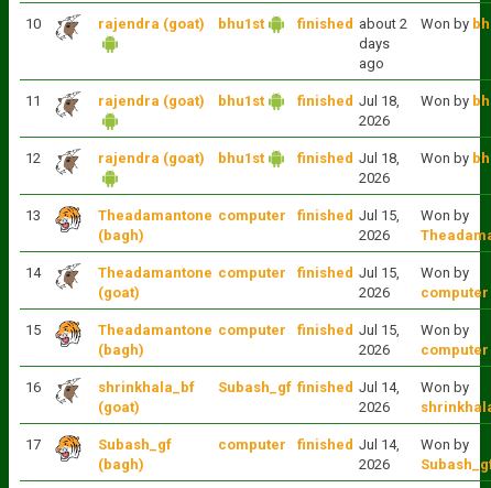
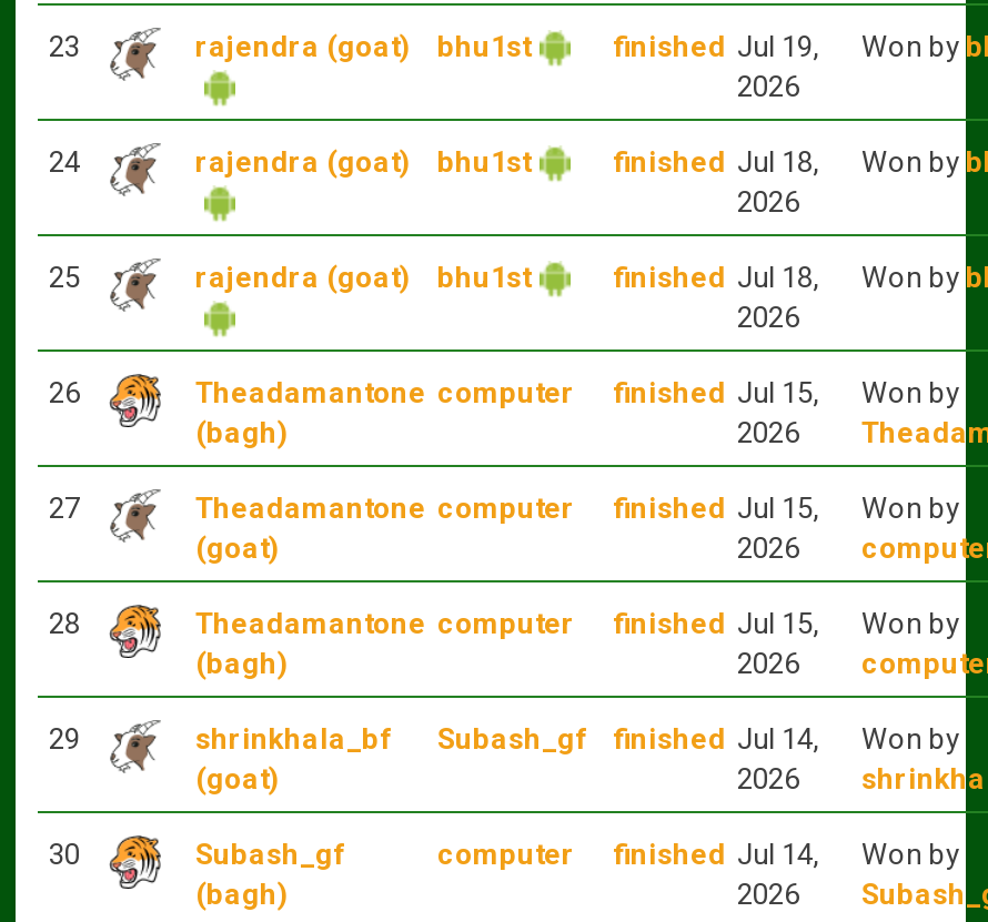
[25,15,41,32] 10 -> [49,30,80,63] 23
[297,15,407,72] finished about 2 | days | ago -> [613,30,819,103] finished Jul 19, | 2026
[25,93,41,109] 11 -> [49,145,80,179] 24
[25,150,41,166] 12 -> [49,261,80,294] 25
[25,207,41,224] 13 -> [49,376,80,409] 26
[25,264,41,281] 14 -> [49,492,80,525] 27
[25,322,41,338] 15 -> [49,607,80,640] 28
[25,379,41,395] 16 -> [49,722,80,756] 29
[25,436,41,453] 17 -> [49,838,80,871] 30

